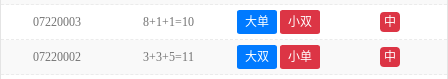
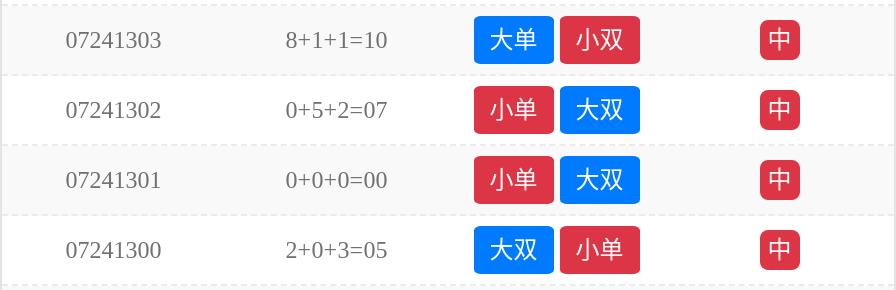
[33,15,81,29] 07220003 -> [66,26,162,54] 07241303
[33,50,194,64] 07220002 | 3+3+5=11 -> [66,96,792,264] 07241302 | 0+5+2=07 | 小单 | 大双 | 中 | 07241301 | 0+0+0=00 | 小单 | 大双 | 中 | 07241300 | 2+0+3=05

